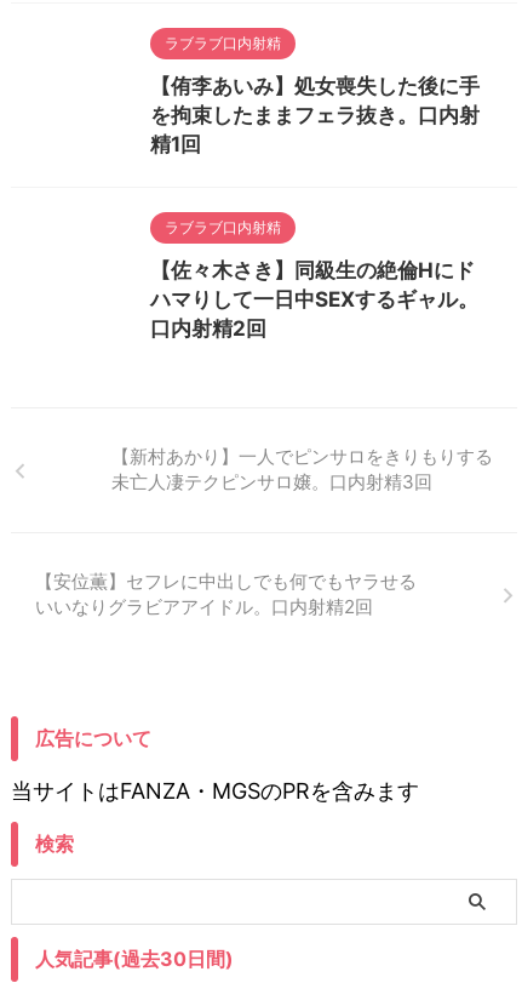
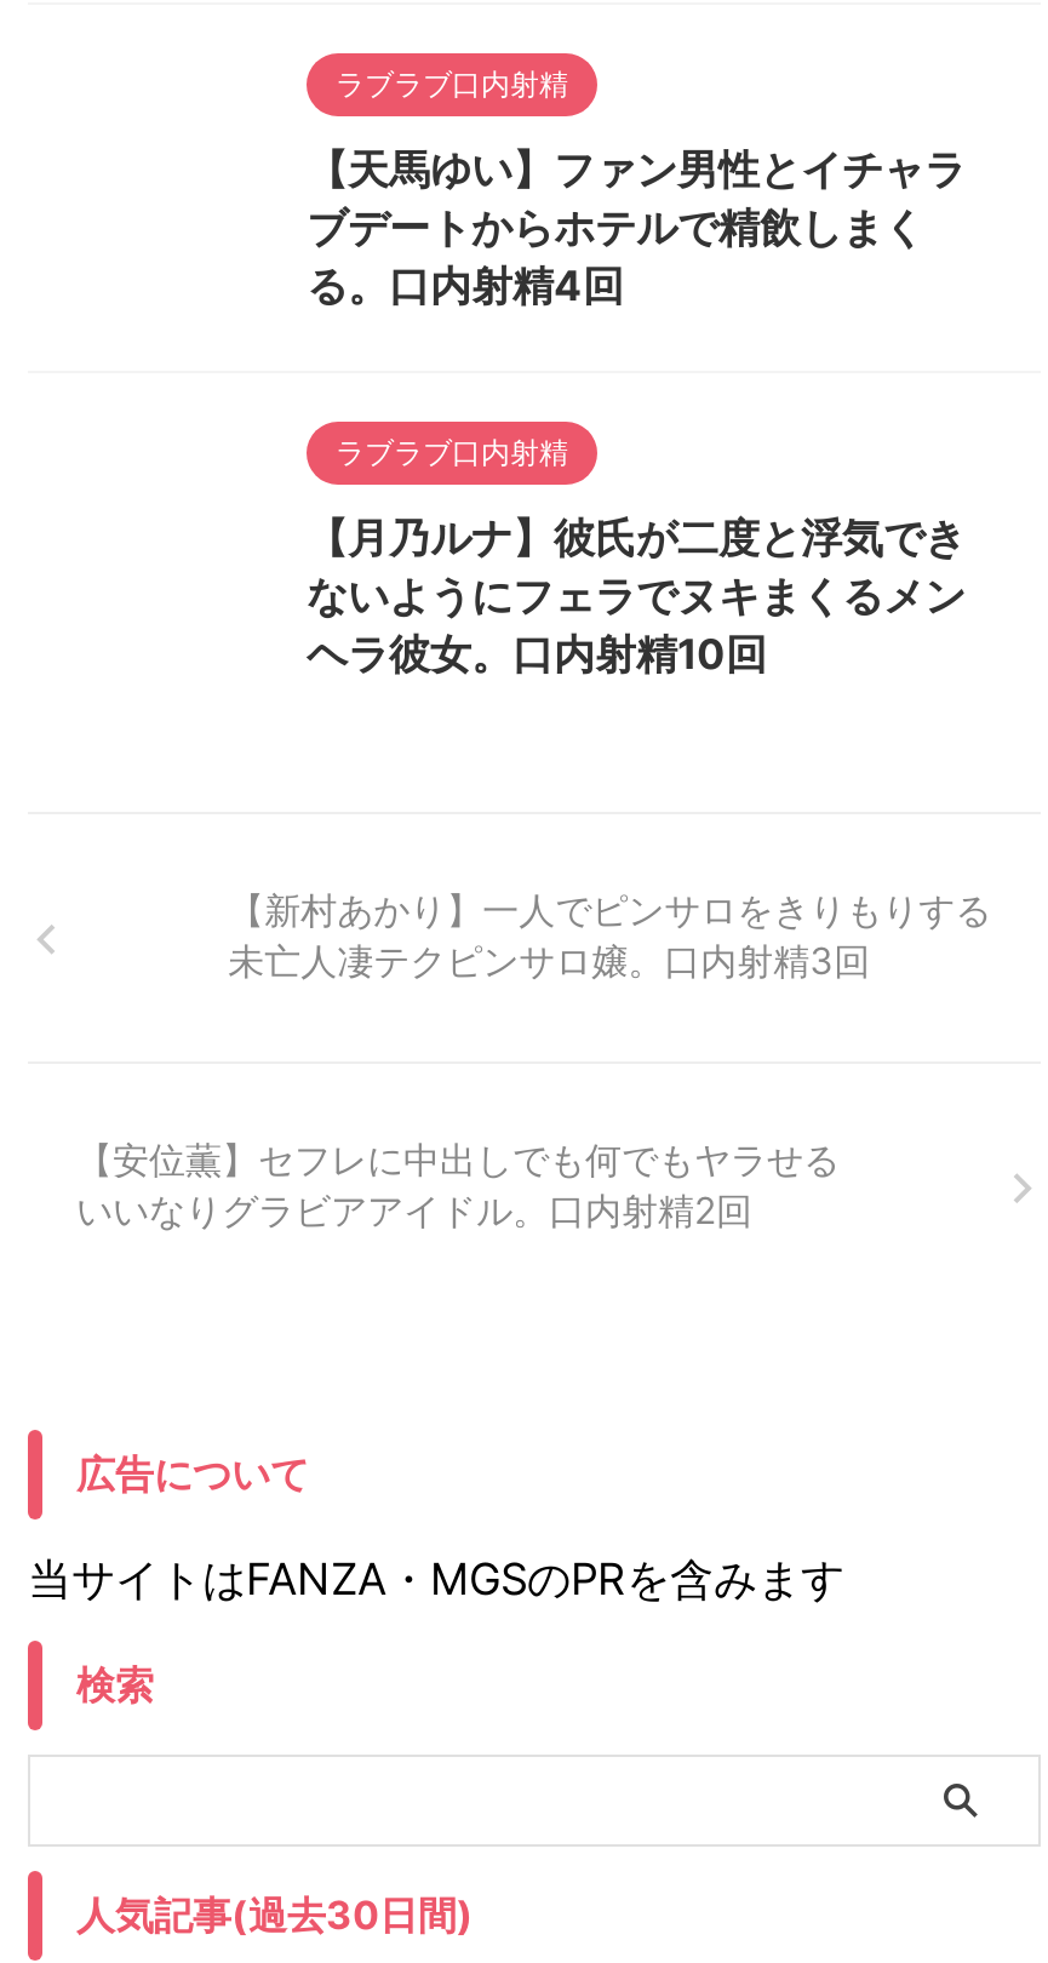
[150,74,480,156] 【侑李あいみ】処女喪失した後に手 | を拘束したままフェラ抜き。口内射 | 精1回 -> [307,145,966,310] 【天馬ゆい】ファン男性とイチャラ | ブデートからホテルで精飲しまく | る。口内射精4回
[150,258,478,341] 【佐々木さき】同級生の絶倫Hにド | ハマりして一日中SEXするギャル。 | 口内射精2回 -> [307,514,966,679] 【月乃ルナ】彼氏が二度と浮気でき | ないようにフェラでヌキまくるメン | ヘラ彼女。口内射精10回

